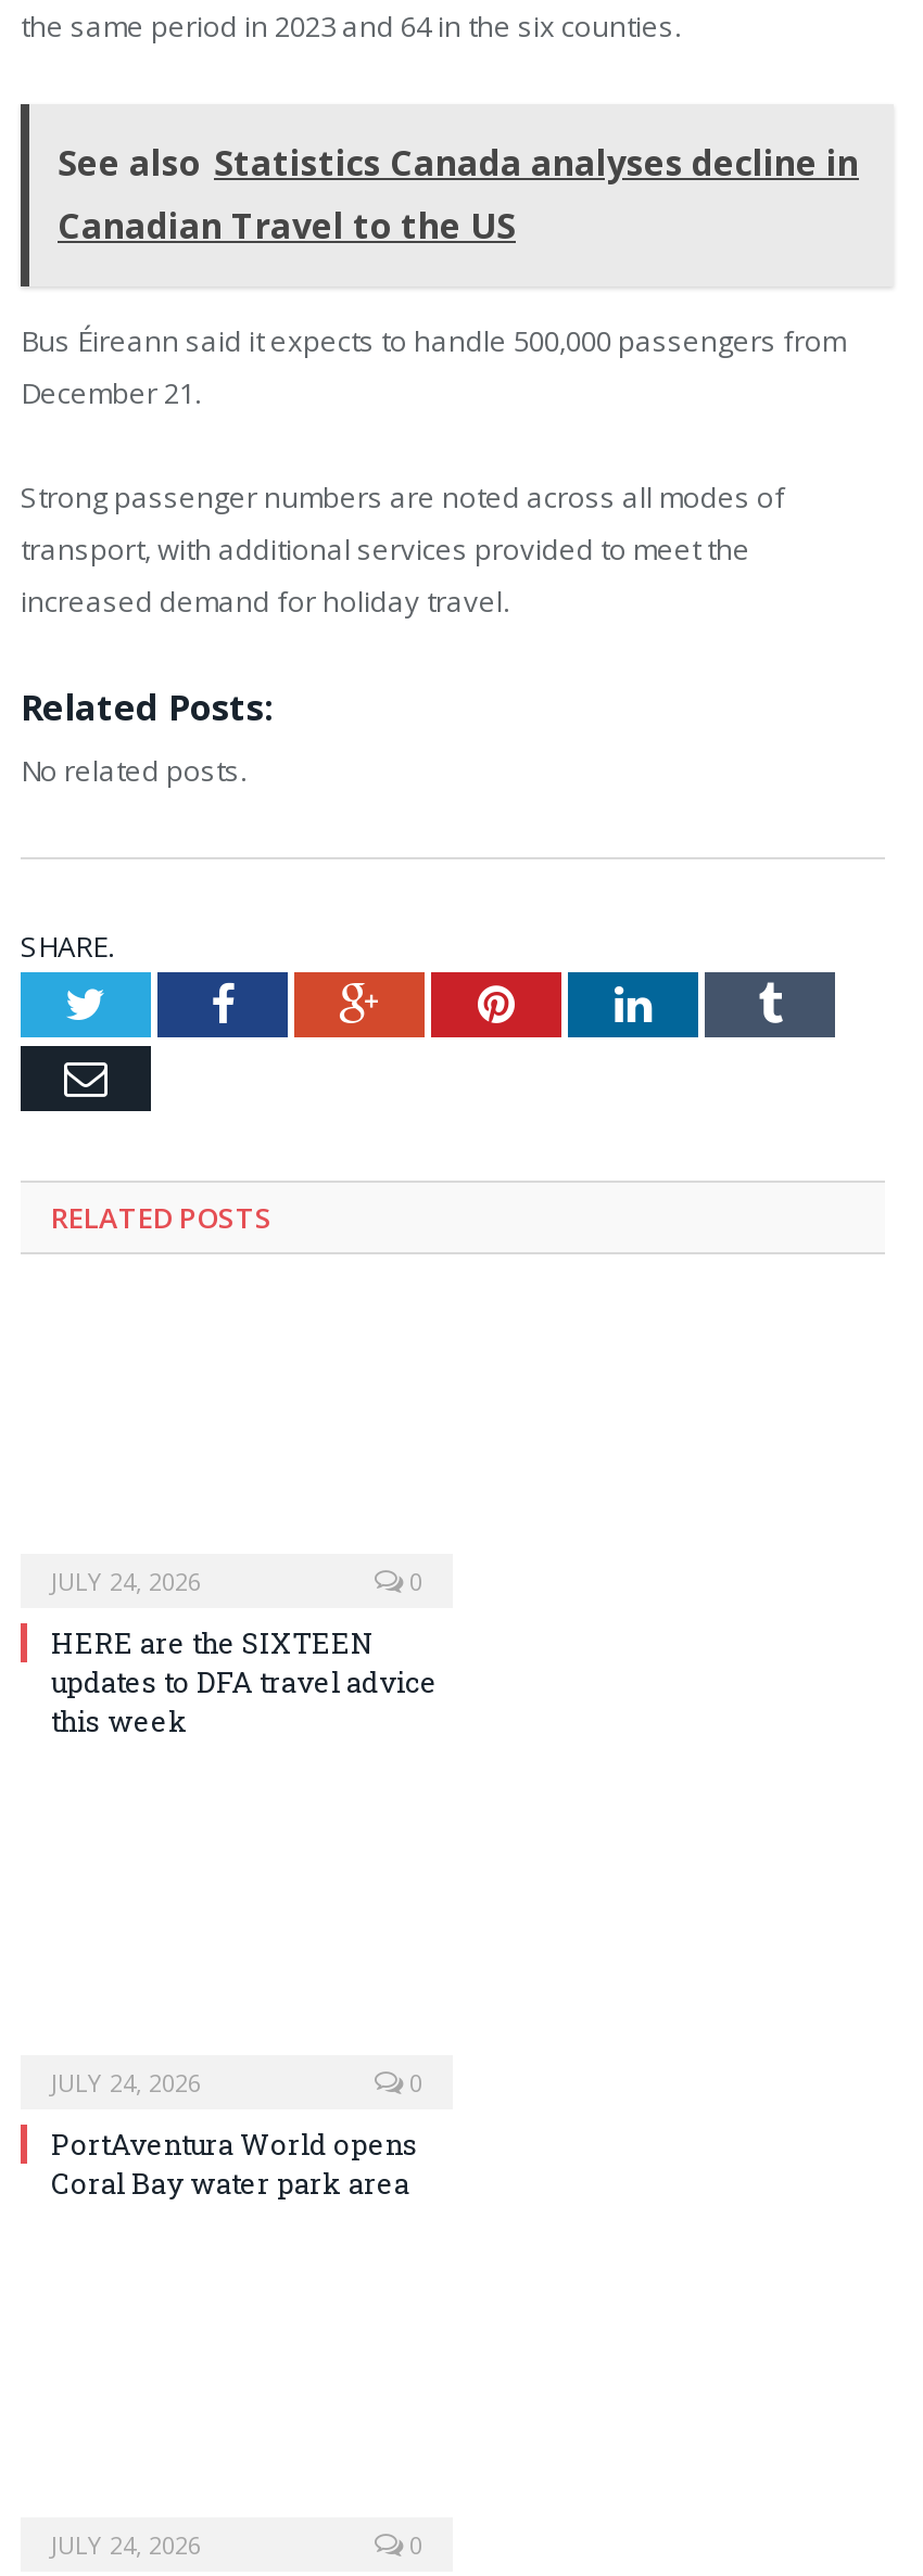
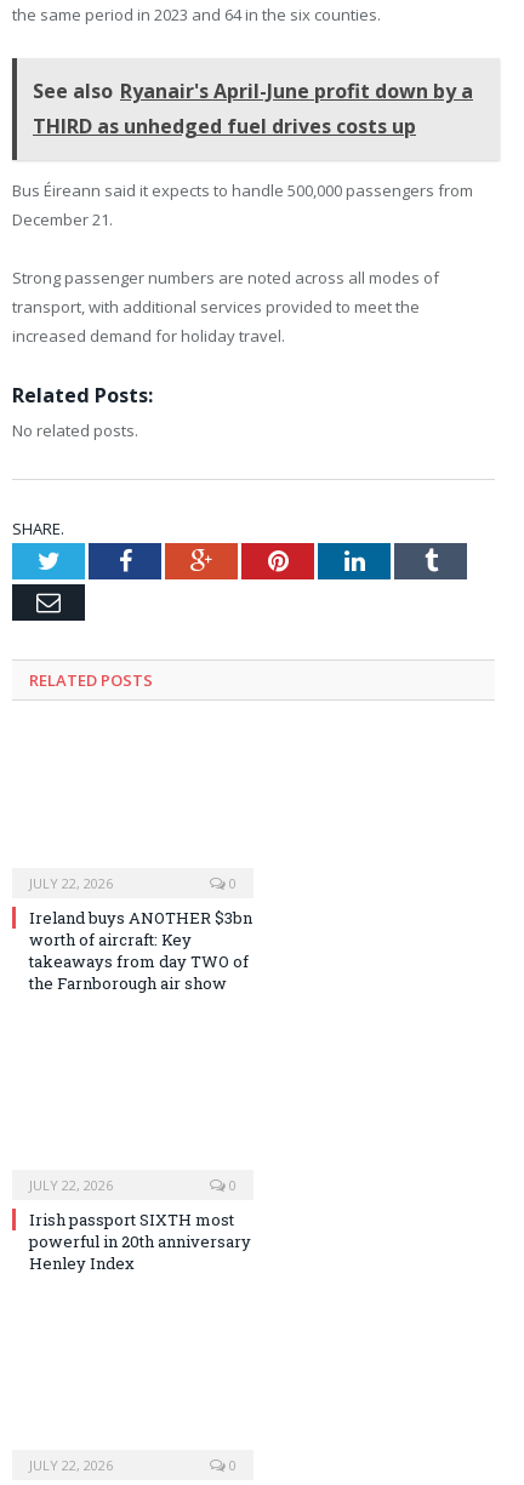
[58,140,859,250] See also Statistics Canada analyses decline in | Canadian Travel to the US -> [33,78,473,140] See also Ryanair's April-June profit down by a | THIRD as unhedged fuel drives costs up
[51,1564,201,1597] JULY 24, 2026 -> [29,874,113,892] JULY 22, 2026
[51,1623,438,1740] HERE are the SIXTEEN | updates to DFA travel advice | this week -> [29,906,252,994] Ireland buys ANOTHER $3bn | worth of aircraft: Key | takeaways from day TWO of | the Farnborough air show
[51,2066,201,2098] JULY 24, 2026 -> [29,1176,113,1194] JULY 22, 2026
[51,2124,418,2203] PortAventura World opens | Coral Bay water park area -> [29,1208,251,1274] Irish passport SIXTH most | powerful in 20th anniversary | Henley Index
[51,2528,201,2561] JULY 24, 2026 -> [29,1456,113,1474] JULY 22, 2026

